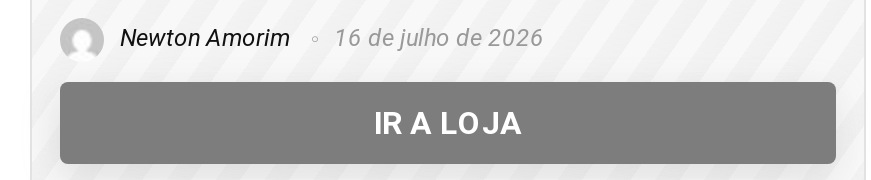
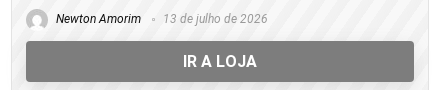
[114,24,544,52] Newton Amorim 16 de julho de 2026 -> [53,12,268,26] Newton Amorim 13 de julho de 2026

